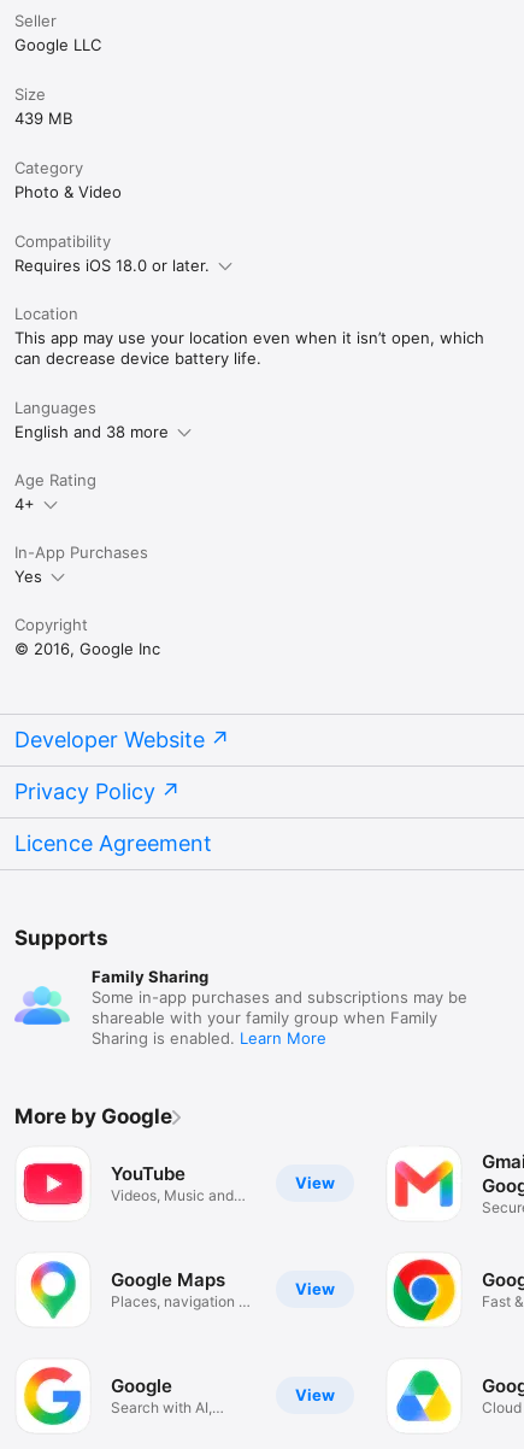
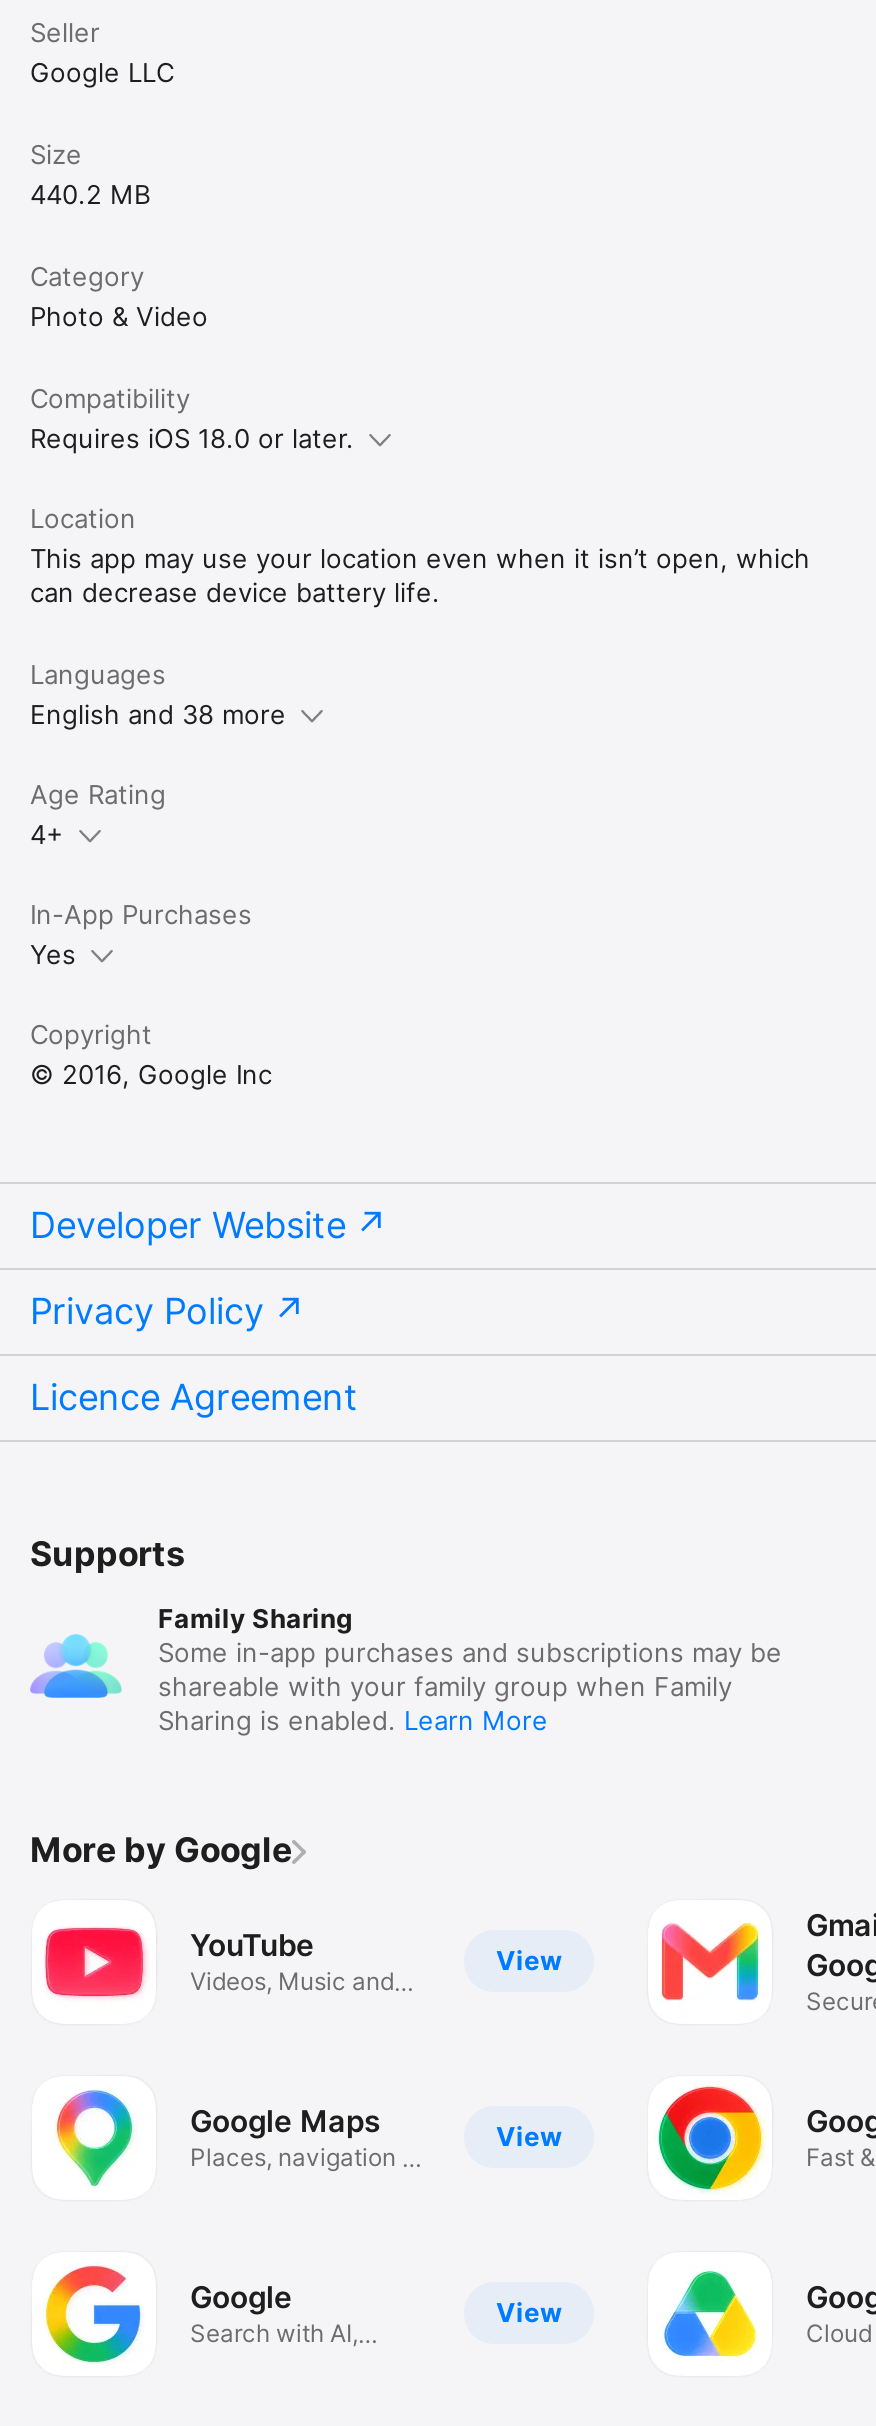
[14,108,72,128] 439 MB -> [30,178,150,210] 440.2 MB

